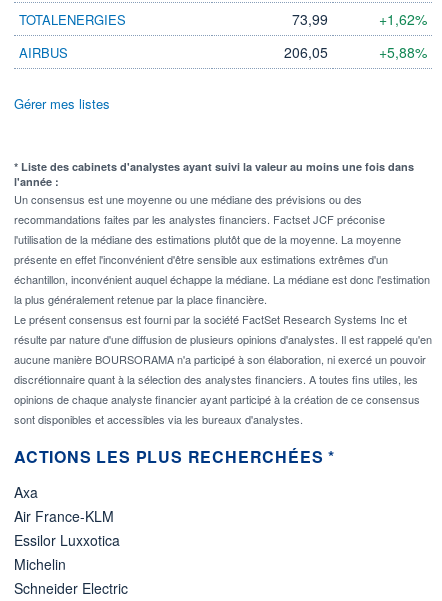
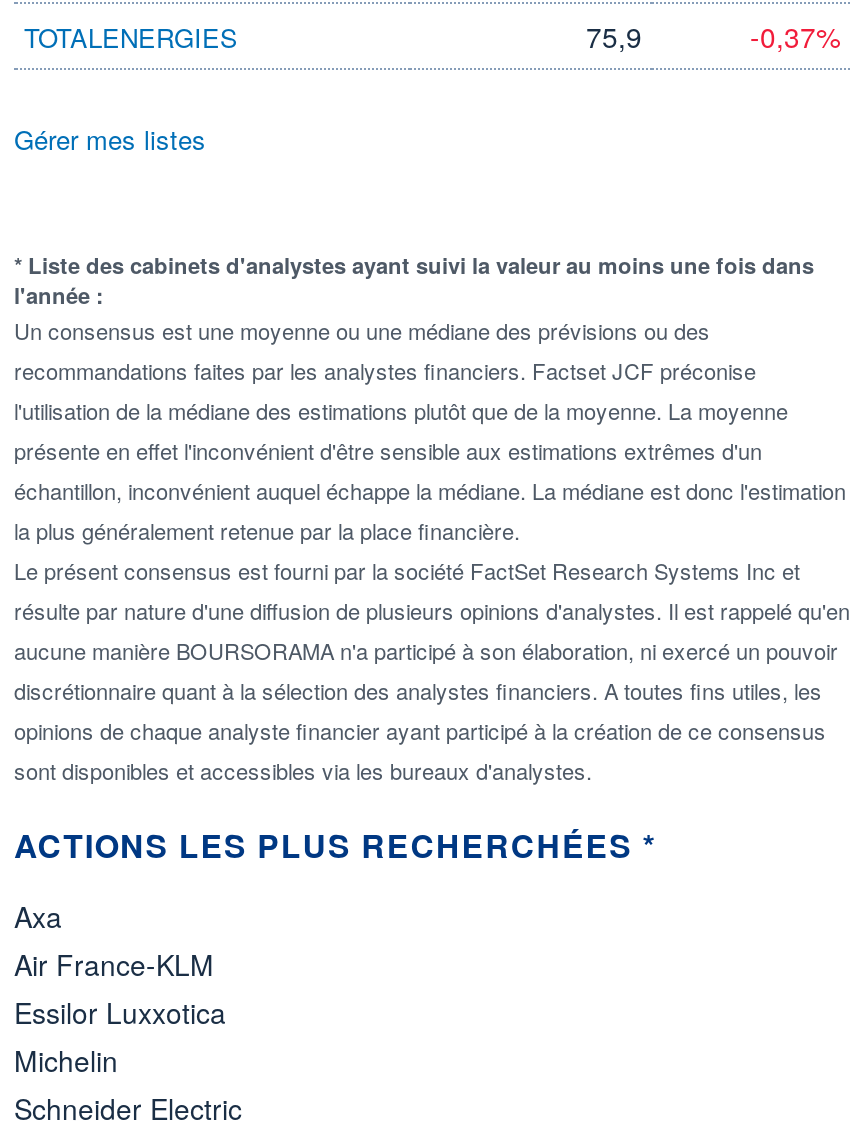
[19,9,427,62] 73,99 | +1,62% | AIRBUS | 206,05 | +5,88% -> [586,16,840,56] 75,9 | -0,37%

